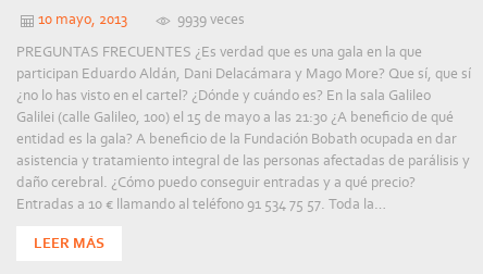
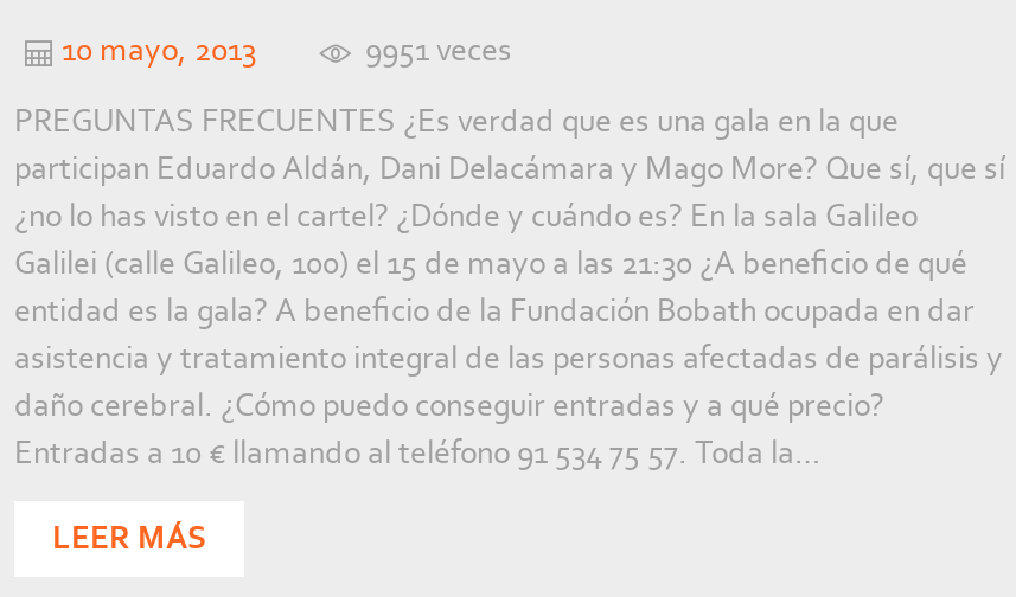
[174,10,245,28] 9939 veces -> [358,30,512,70] 9951 veces

